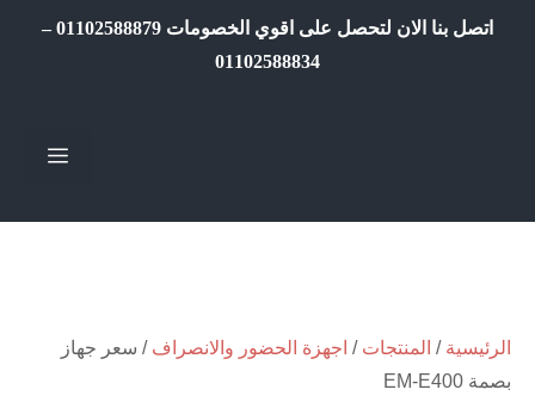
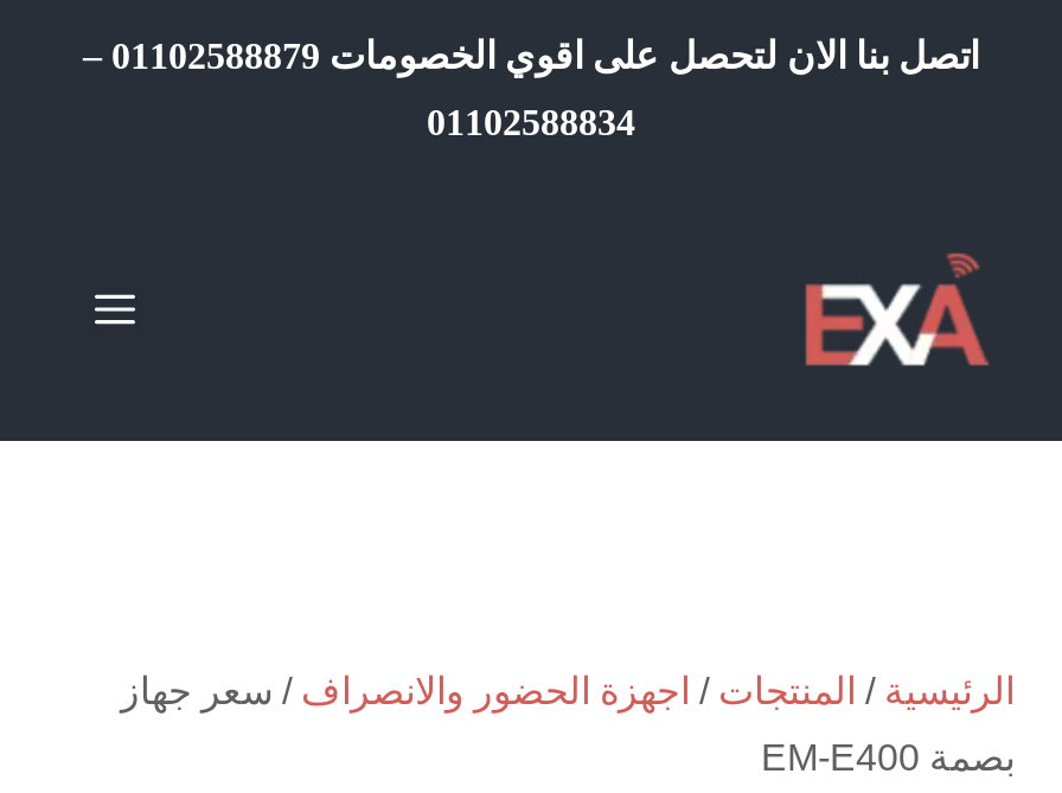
none -> [804,251,989,367] [image]

